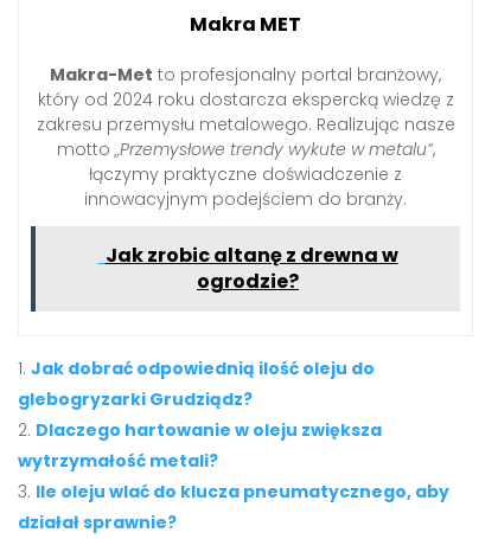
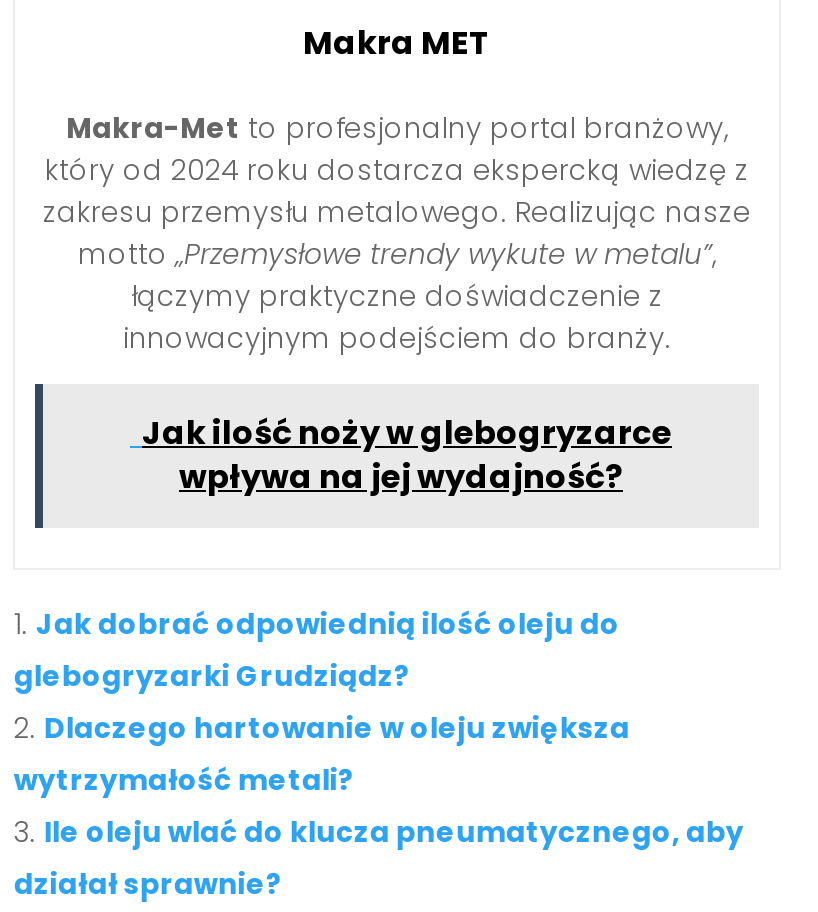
[105,242,398,295] Jak zrobic altanę z drewna w | ogrodzie? -> [142,411,672,501] Jak ilość noży w glebogryzarce | wpływa na jej wydajność?

